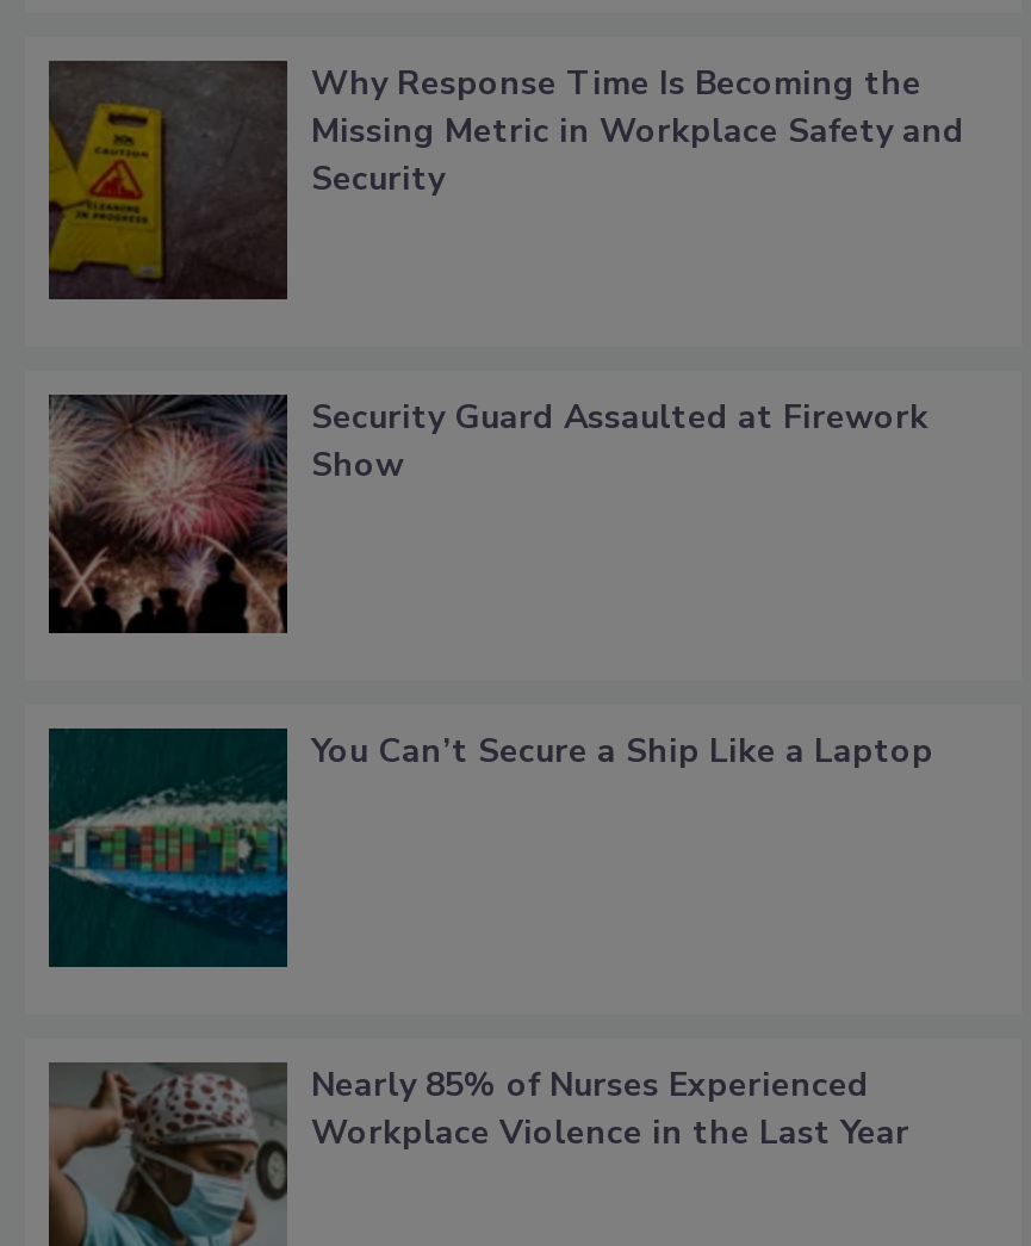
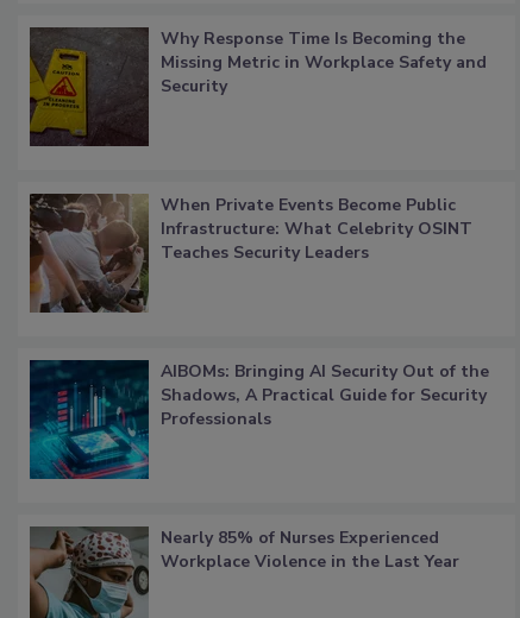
[46,392,928,636] [image] | Security Guard Assaulted at Firework | Show -> [29,193,472,314] [image] | When Private Events Become Public | Infrastructure: What Celebrity OSINT | Teaches Security Leaders
[46,728,933,969] [image] | You Can’t Secure a Ship Like a Laptop -> [29,360,489,480] [image] | AIBOMs: Bringing AI Security Out of the | Shadows, A Practical Guide for Security | Professionals

